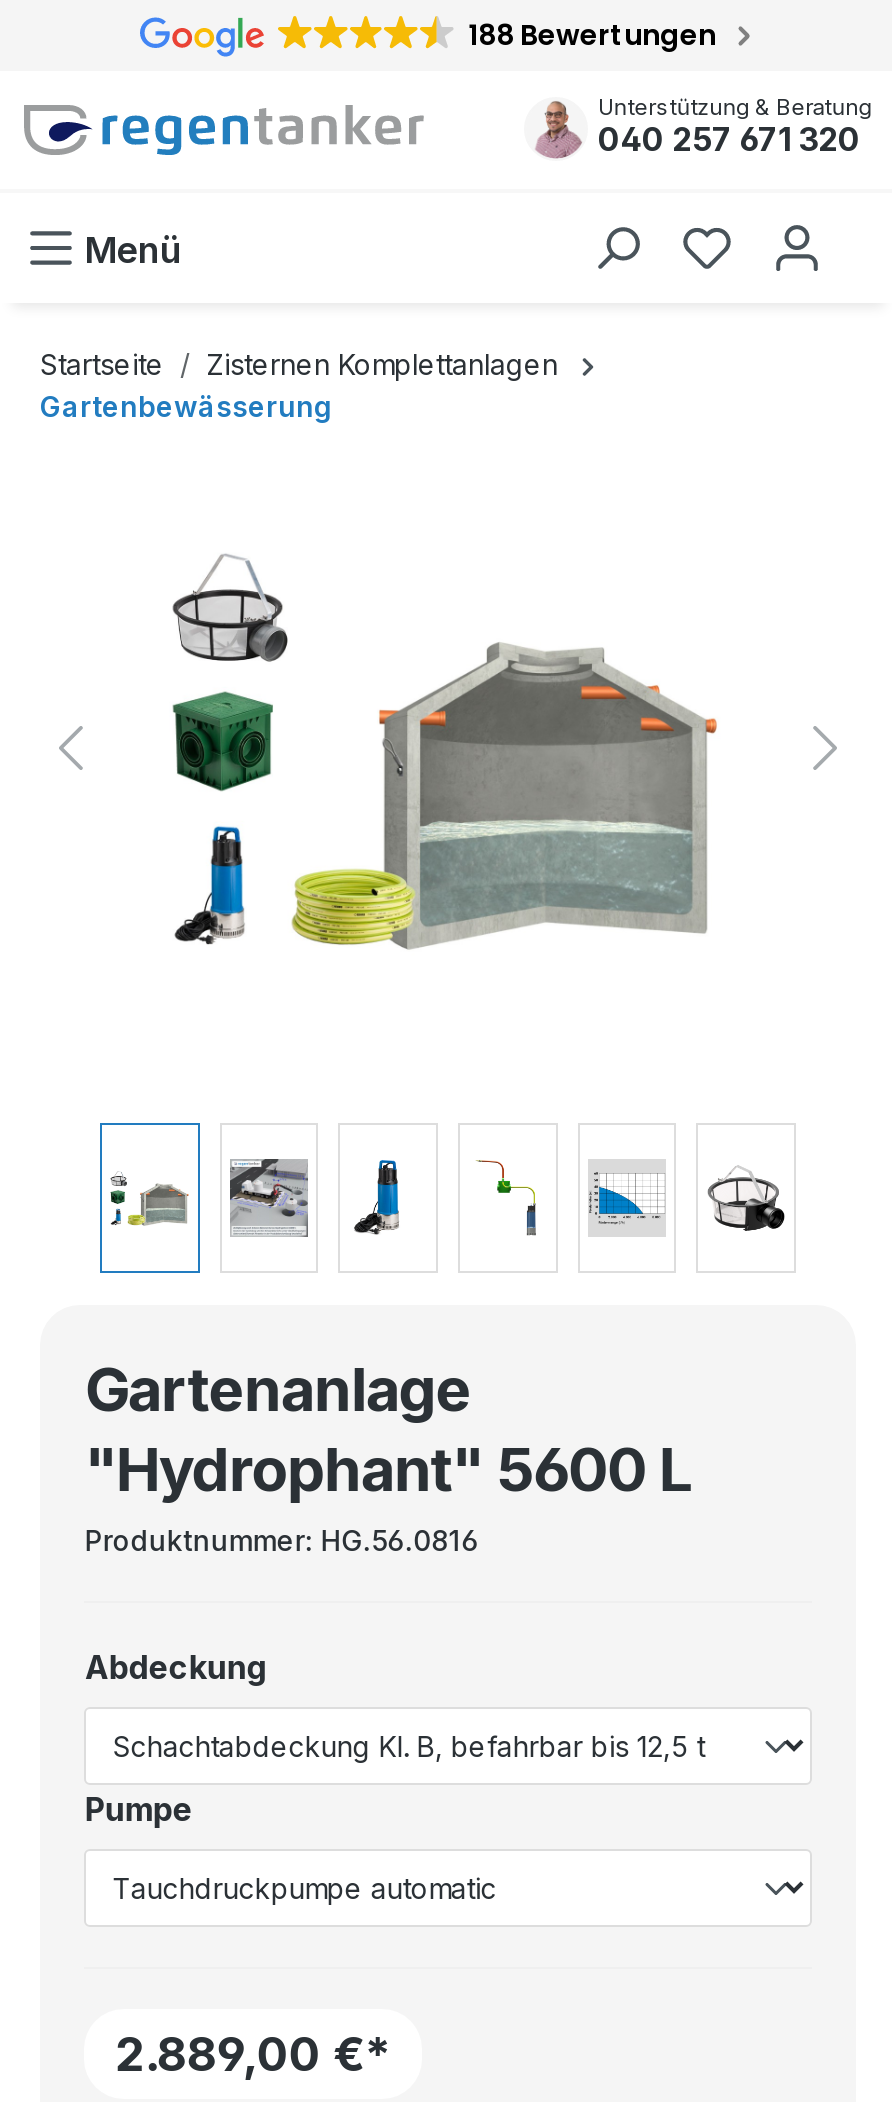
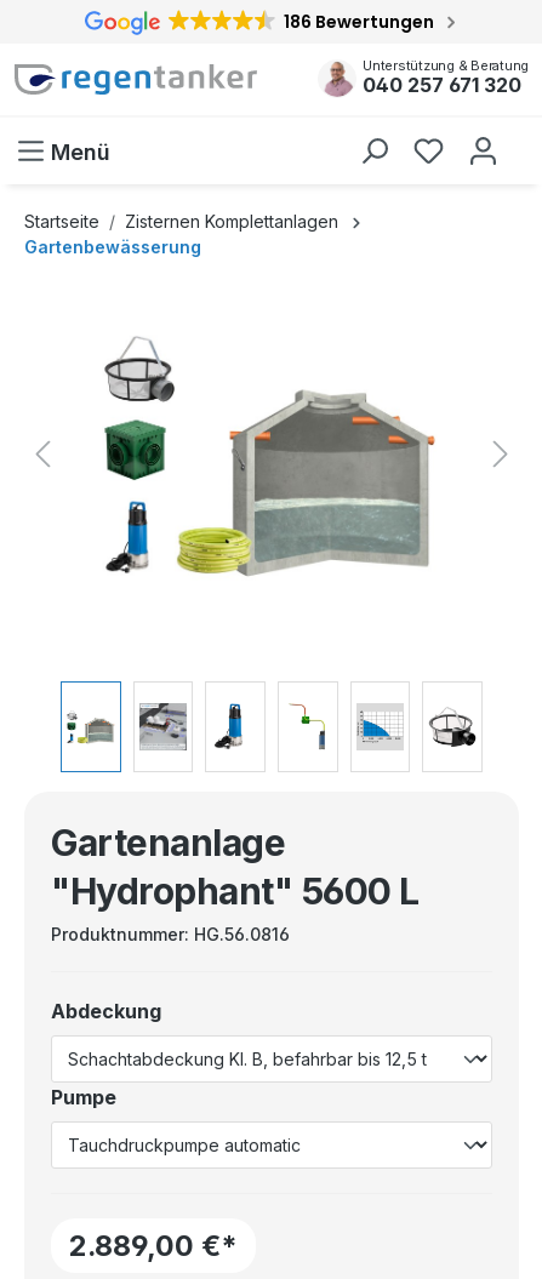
[468,15,716,55] 188 Bewertungen -> [284,10,434,34] 186 Bewertungen

